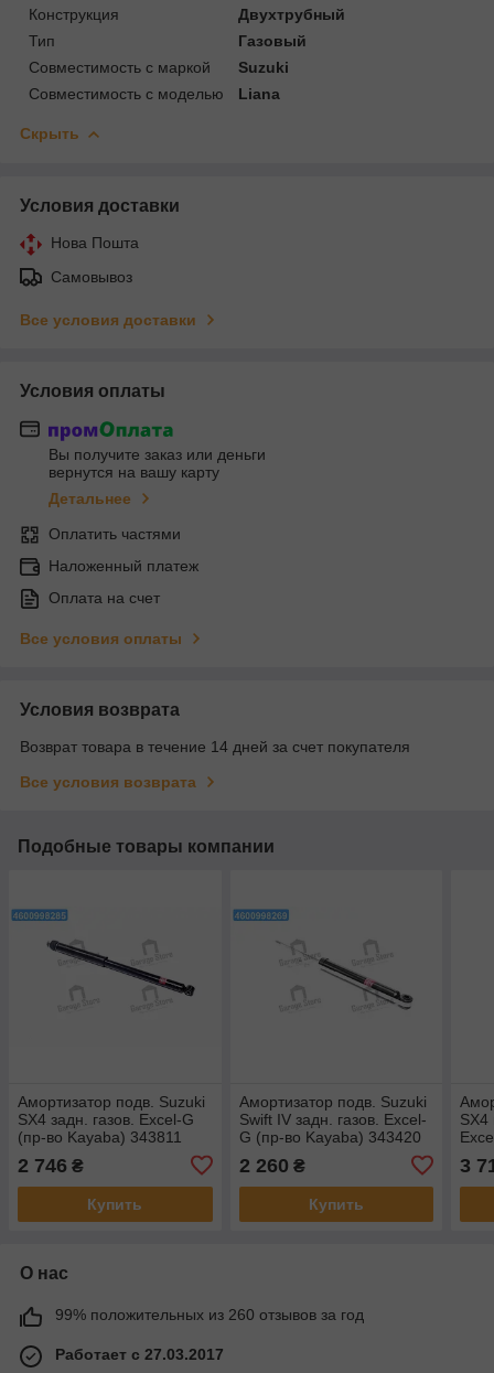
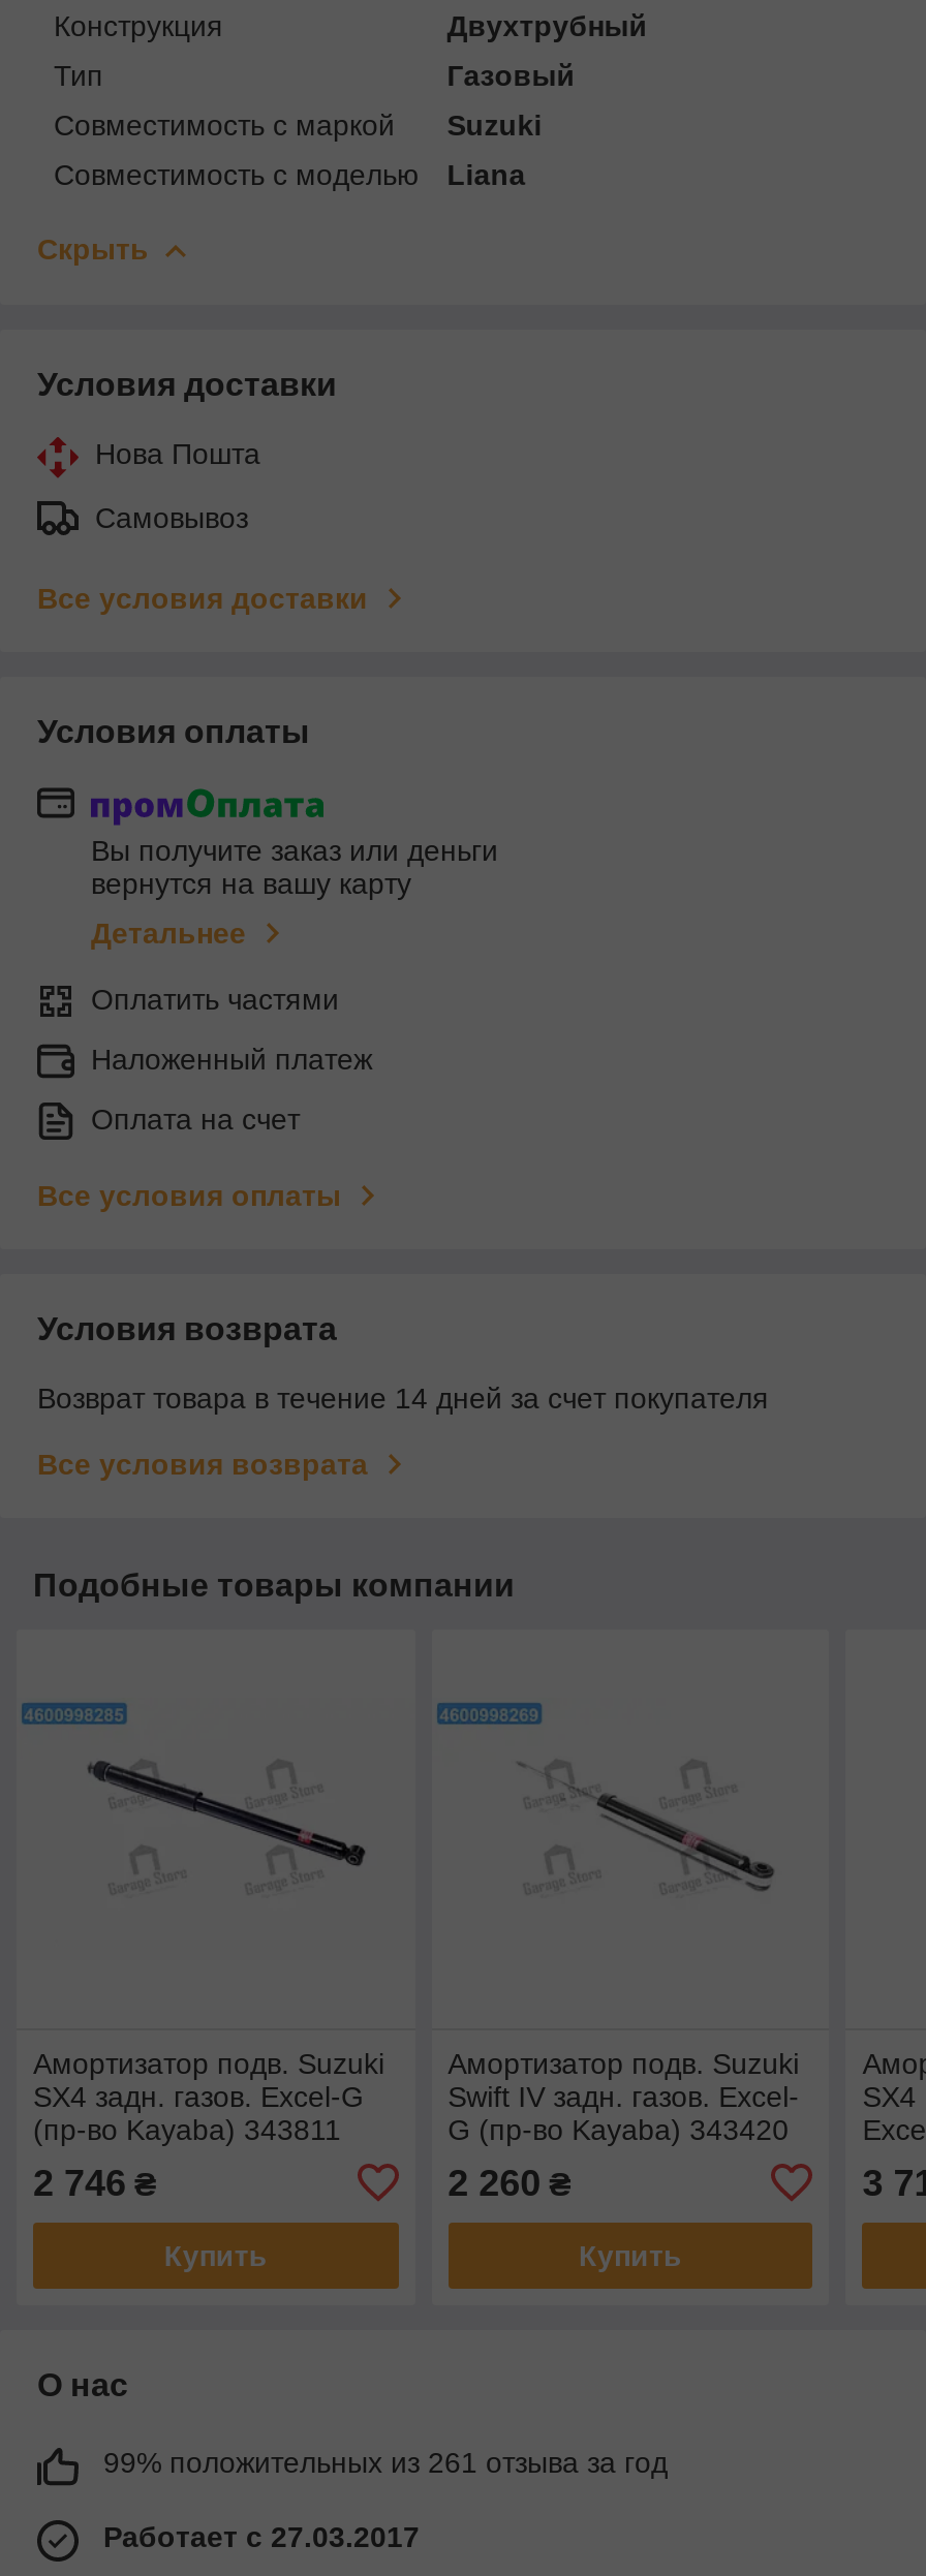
[55,1306,364,1323] 99% положительных из 260 отзывов за год -> [103,2445,668,2478] 99% положительных из 261 отзыва за год

